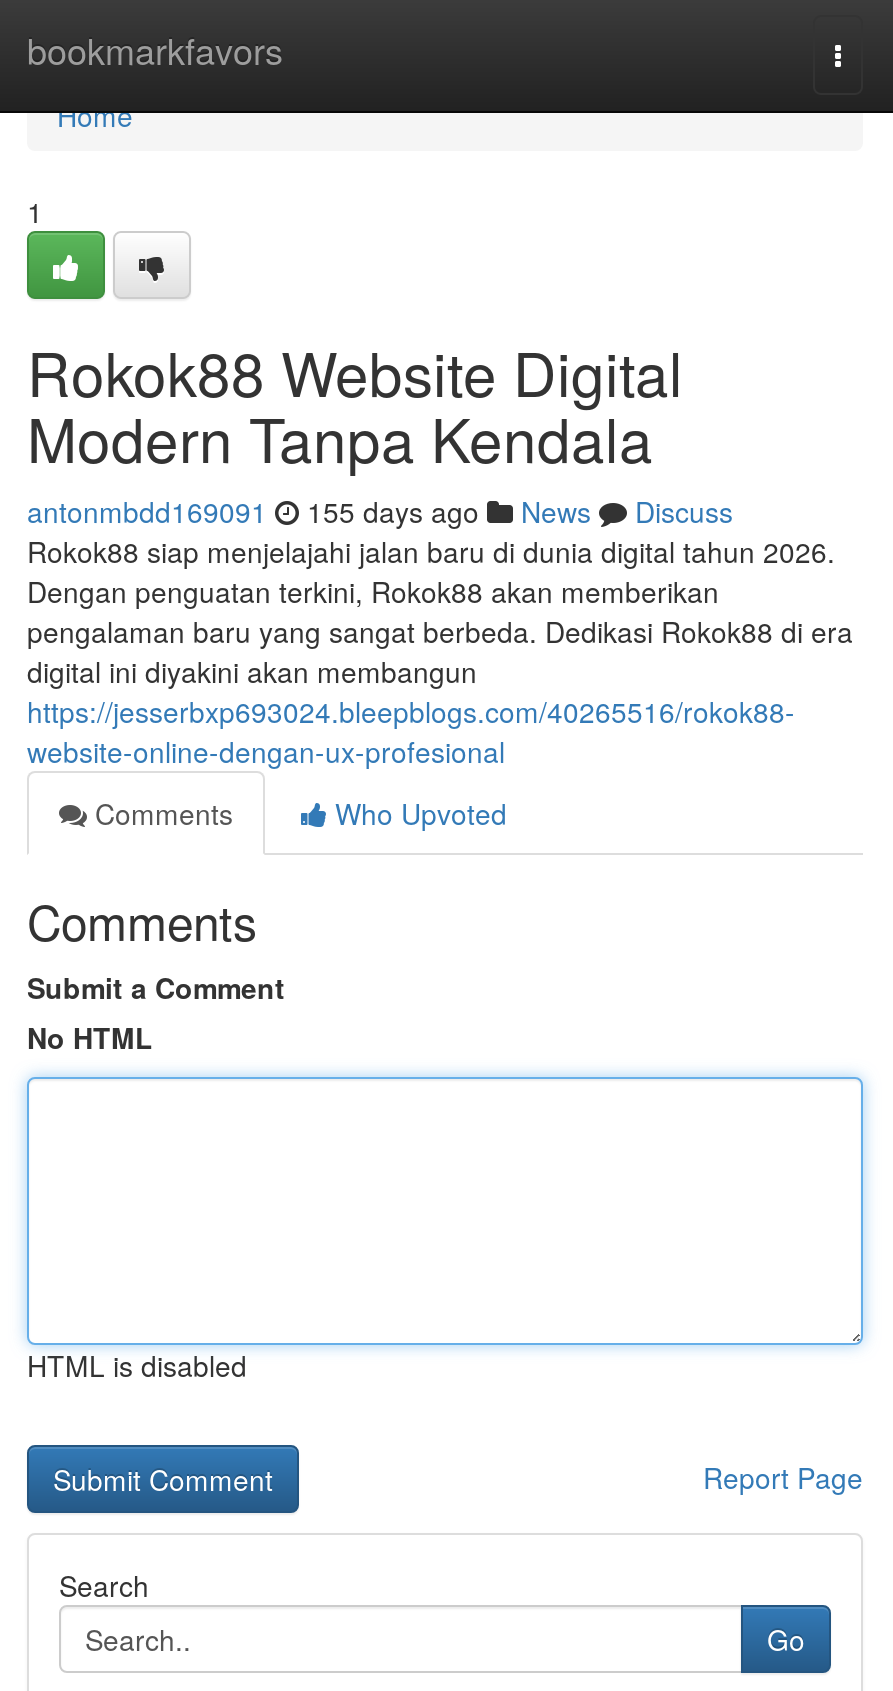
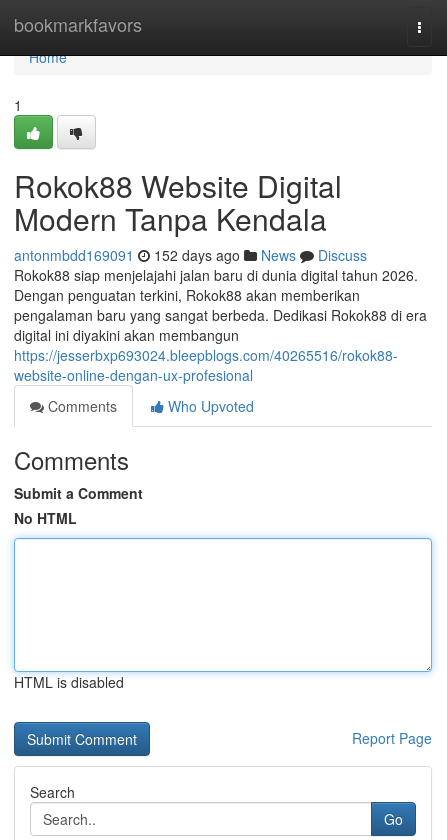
[27,491,733,531] antonmbdd169091 155 days ago News Discuss -> [14,245,367,265] antonmbdd169091 152 days ago News Discuss

